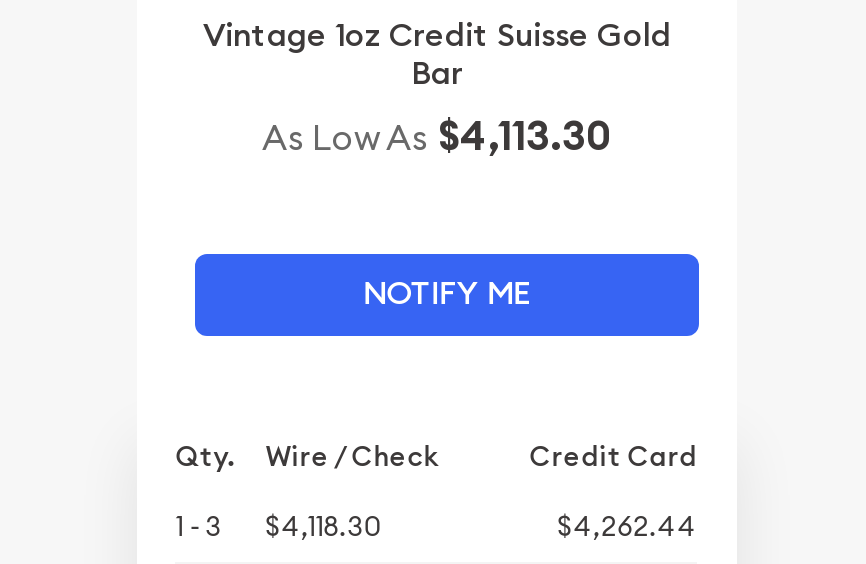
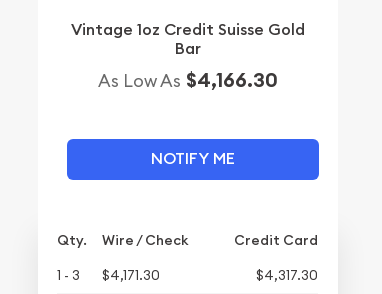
[262,110,612,162] As Low As $4,113.30 -> [98,67,278,93] As Low As $4,166.30
[175,508,381,544] 1 - 3 $4,118.30 -> [57,266,160,284] 1 - 3 $4,171.30
[557,508,697,544] $4,262.44 -> [256,266,318,284] $4,317.30

